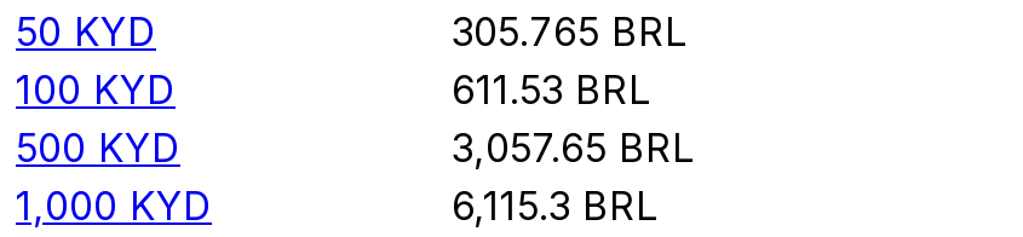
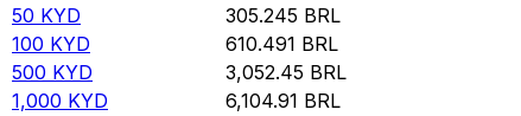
[452,8,686,56] 305.765 BRL -> [225,4,341,28] 305.245 BRL
[452,66,650,114] 611.53 BRL -> [225,32,338,56] 610.491 BRL
[452,124,694,172] 3,057.65 BRL -> [225,61,347,84] 3,052.45 BRL
[452,182,657,230] 6,115.3 BRL -> [225,89,341,113] 6,104.91 BRL

